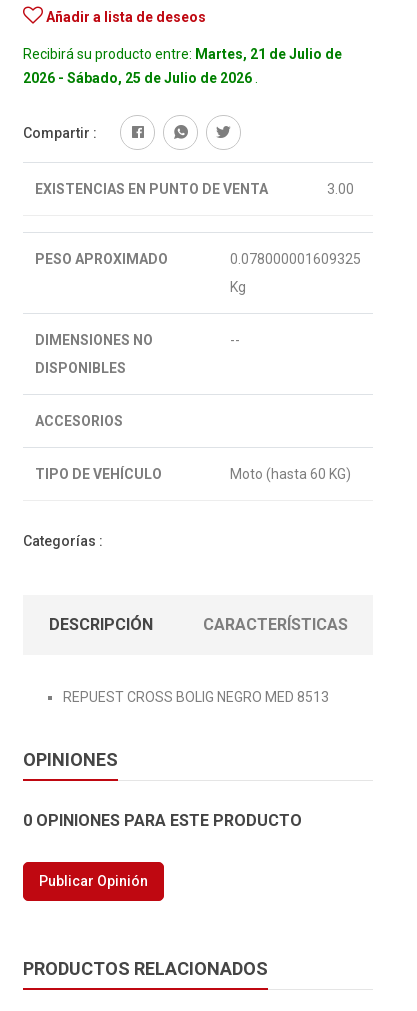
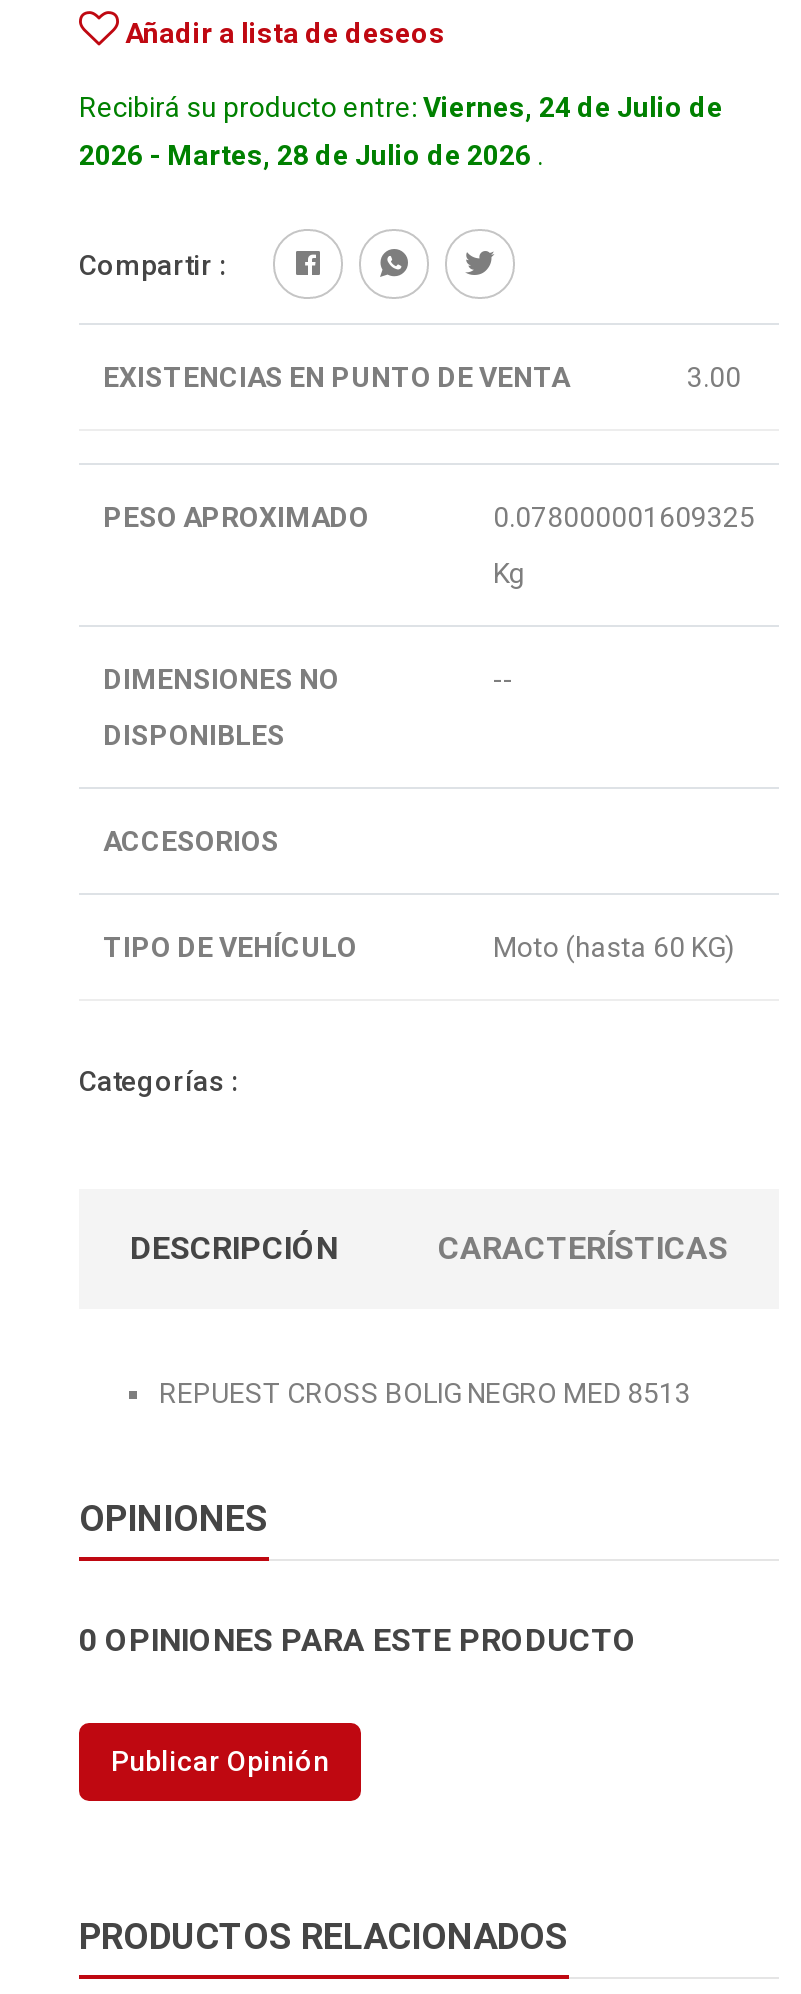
[23,46,342,62] Recibirá su producto entre: Martes, 21 de Julio de -> [79,92,723,124] Recibirá su producto entre: Viernes, 24 de Julio de
[23,70,258,86] 2026 - Sábado, 25 de Julio de 2026. -> [79,140,543,172] 2026 - Martes, 28 de Julio de 2026.

